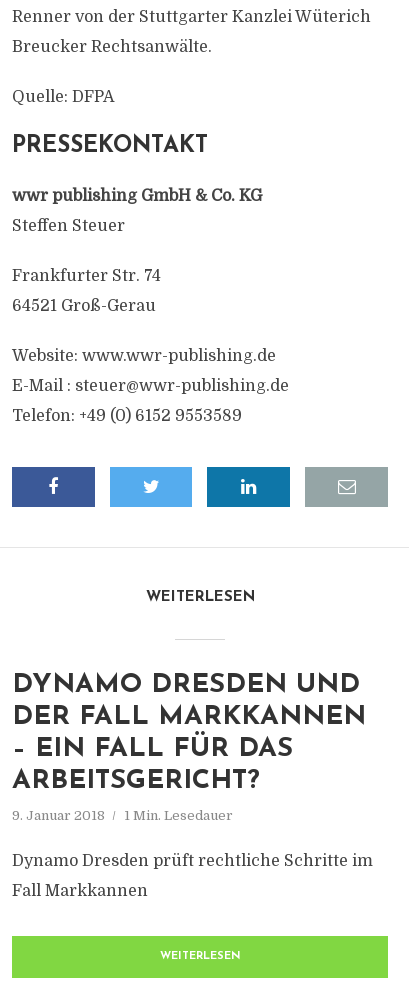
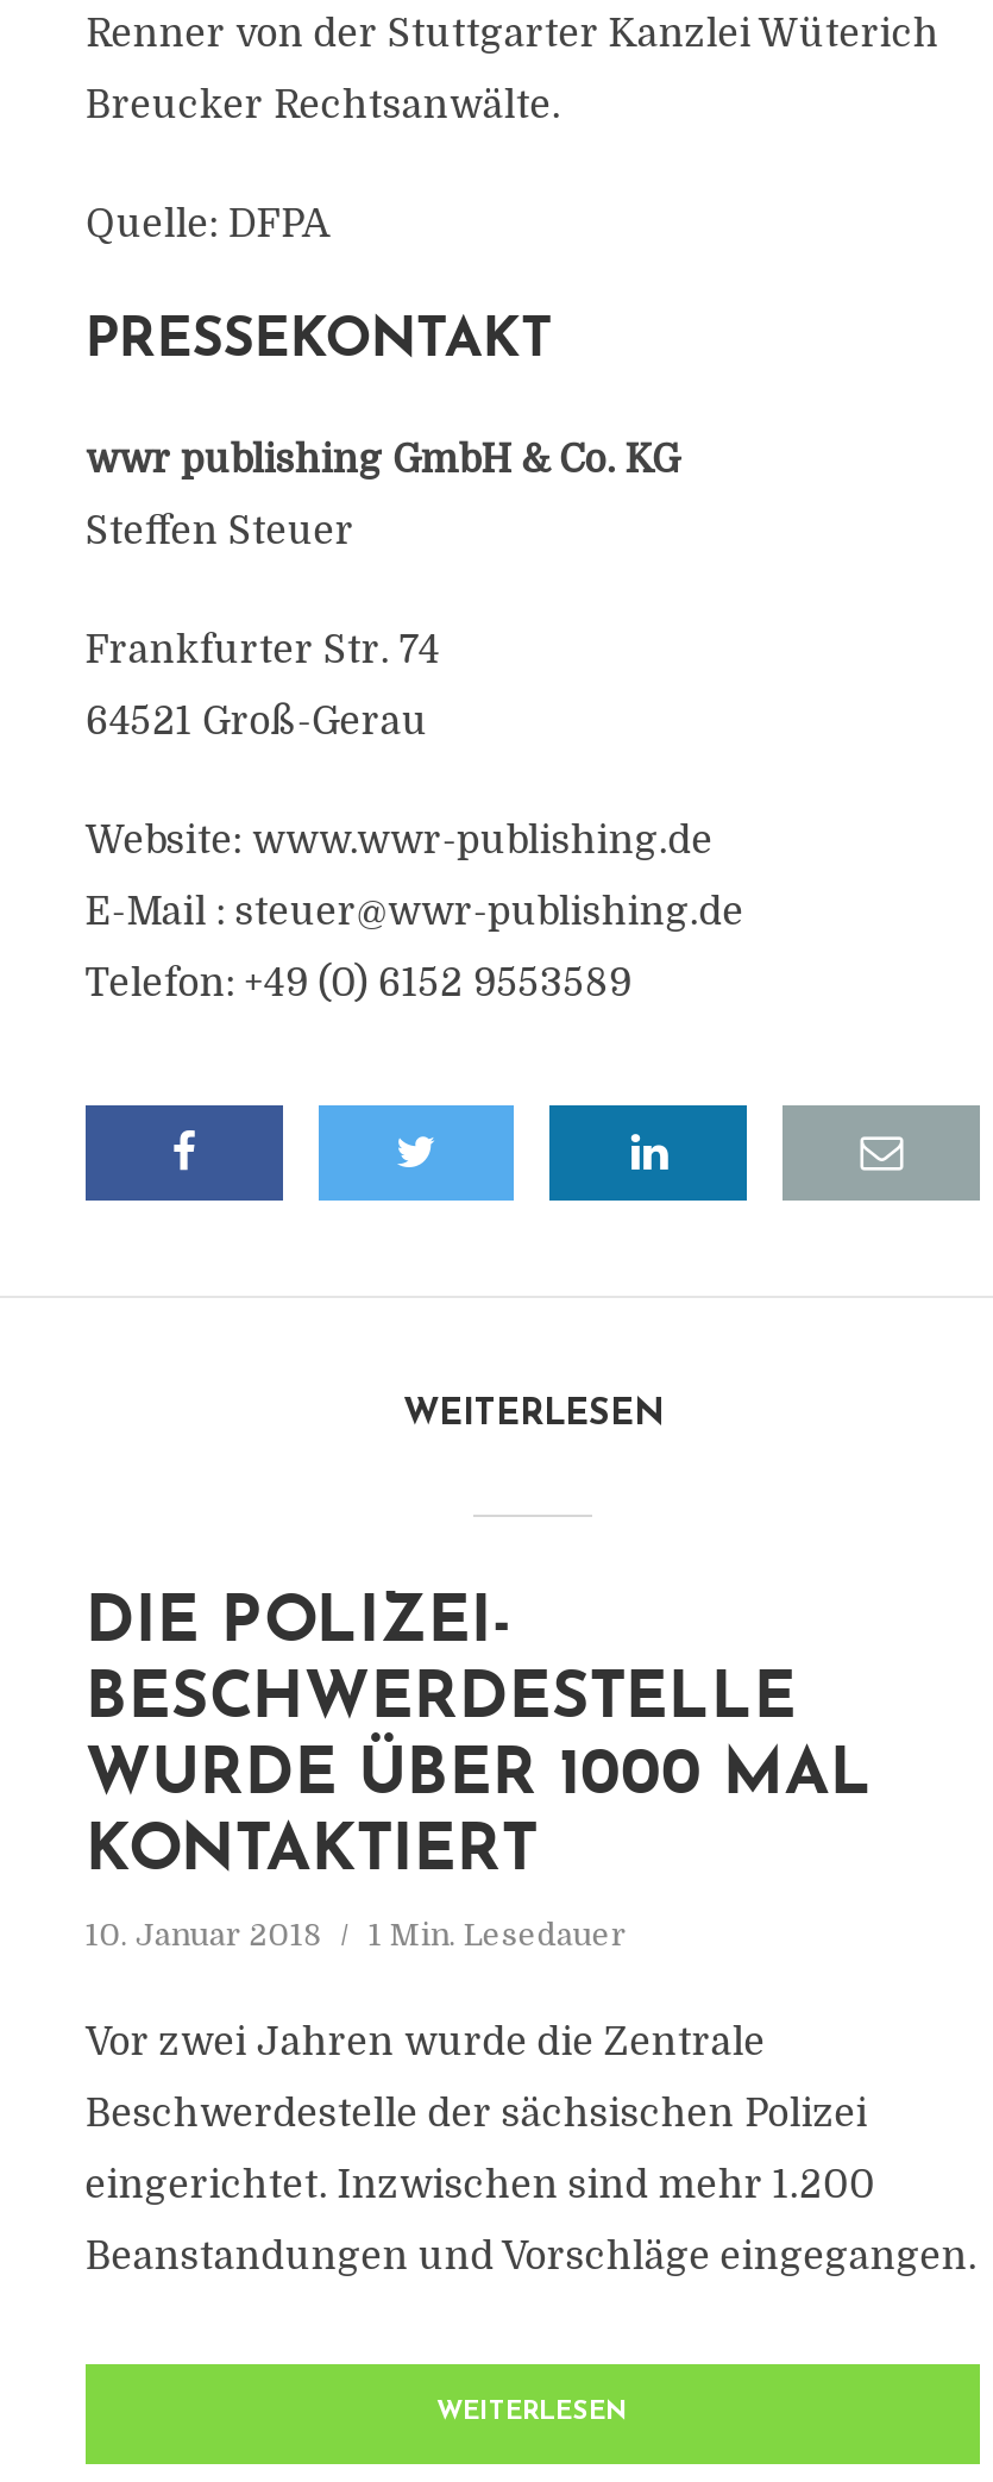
[12,672,366,795] DYNAMO DRESDEN UND | DER FALL MARKKANNEN | – EIN FALL FÜR DAS | ARBEITSGERICHT? -> [85,1593,872,1886] DIE POLIZEI- | BESCHWERDESTELLE | WURDE ÜBER 1000 MAL | KONTAKTIERT
[12,808,233,823] 9. Januar 2018 1 Min. Lesedauer -> [85,1917,627,1953] 10. Januar 2018 1 Min. Lesedauer
[12,852,373,900] Dynamo Dresden prüft rechtliche Schritte im | Fall Markkannen -> [85,2022,977,2279] Vor zwei Jahren wurde die Zentrale | Beschwerdestelle der sächsischen Polizei | eingerichtet. Inzwischen sind mehr 1.200 | Beanstandungen und Vorschläge eingegangen.

